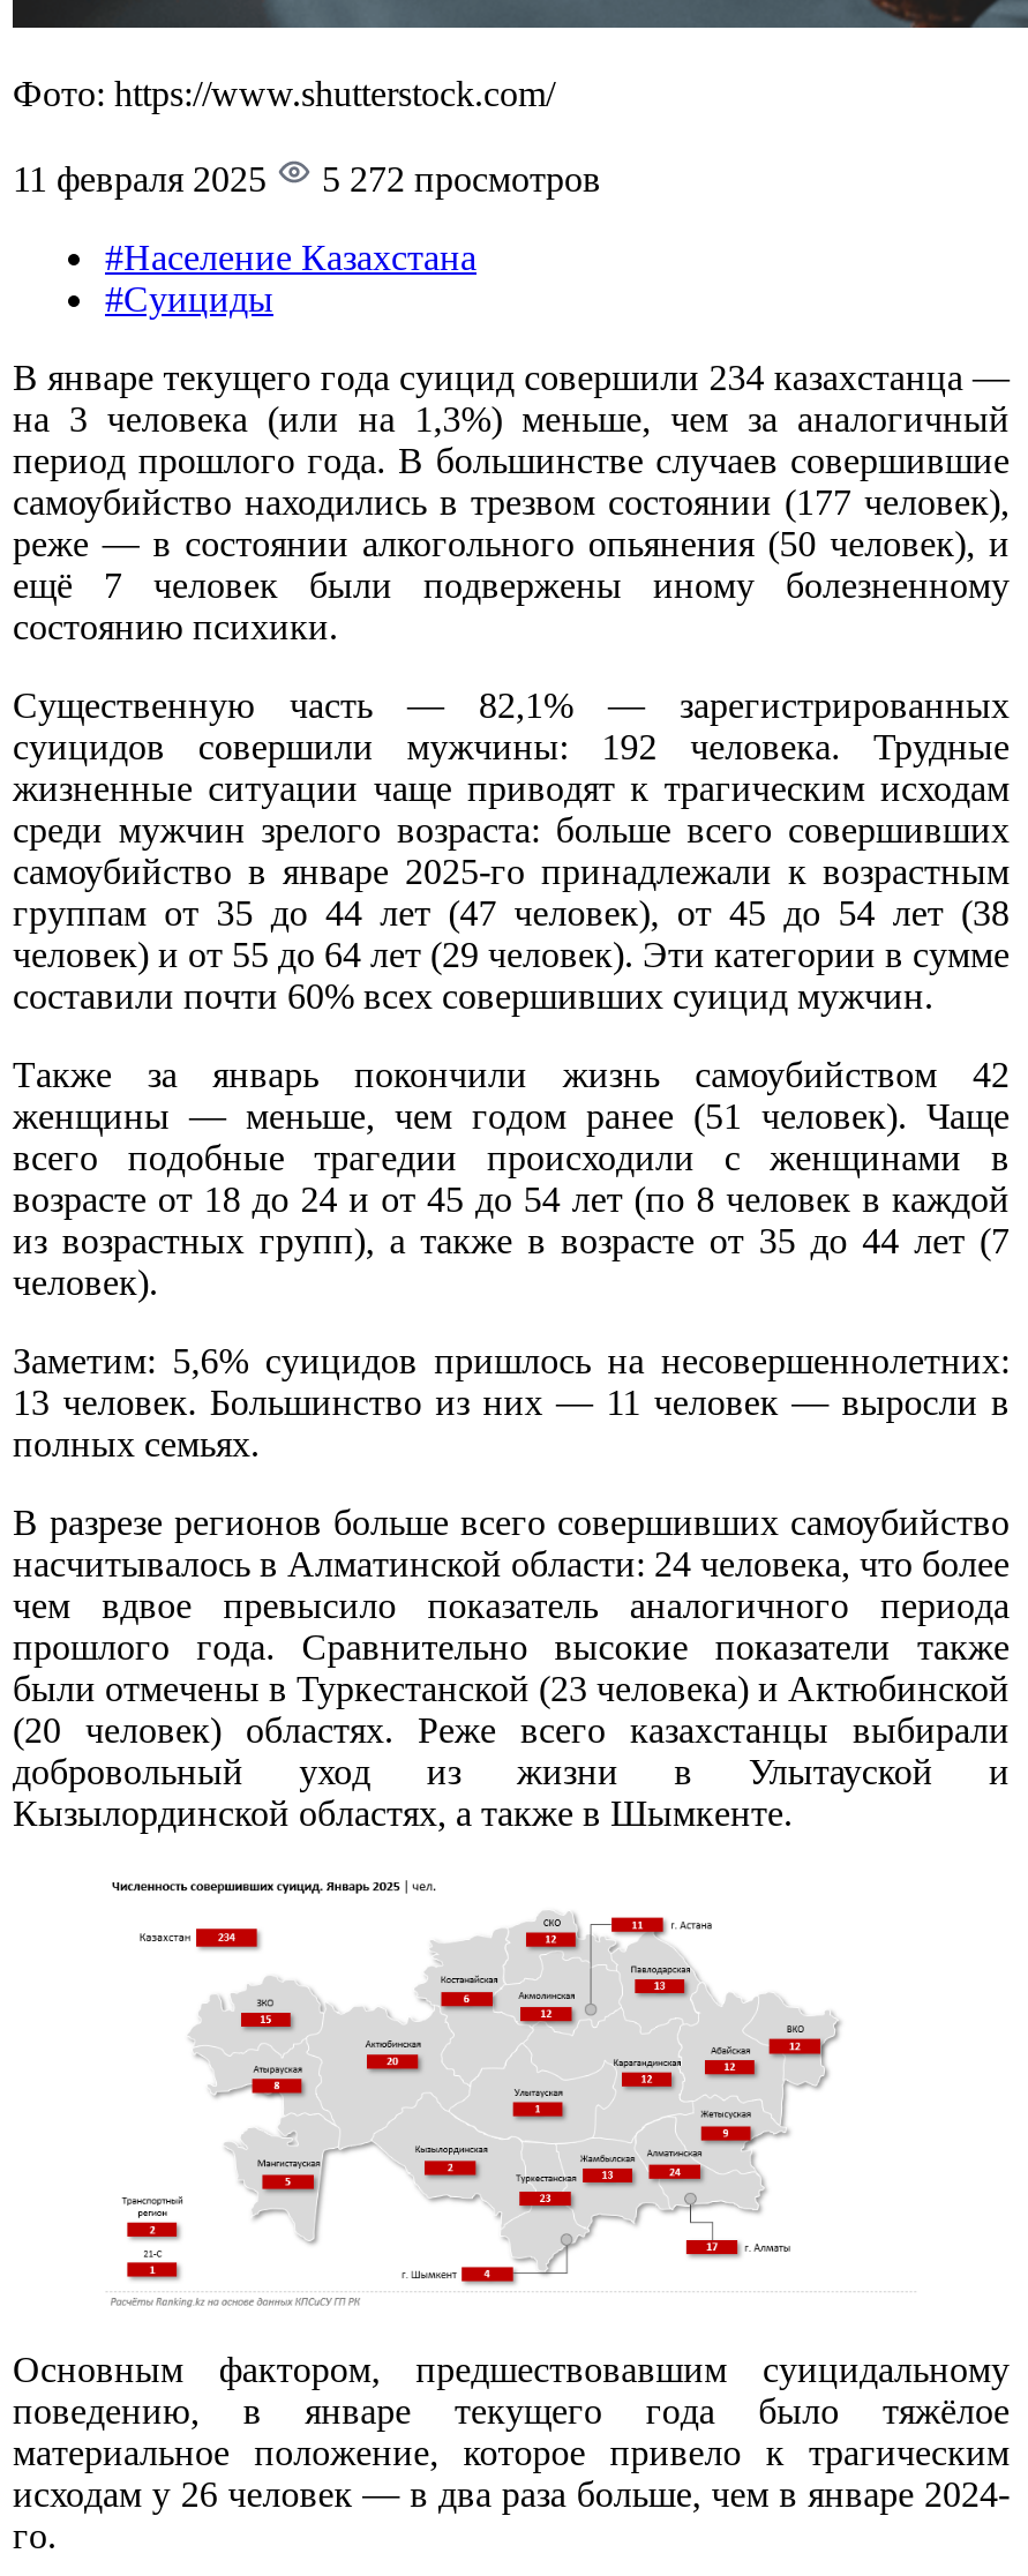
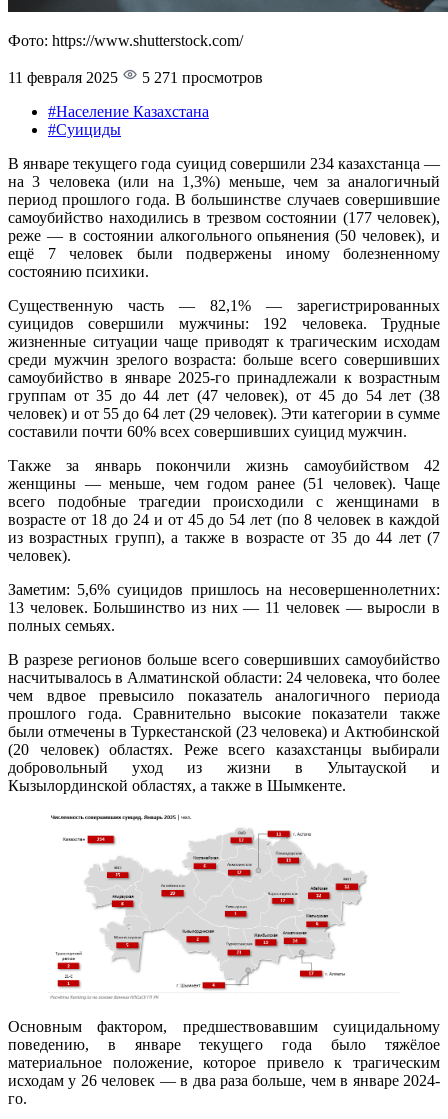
[13,159,601,198] 11 февраля 2025 5 272 просмотров -> [8,69,263,86] 11 февраля 2025 5 271 просмотров

